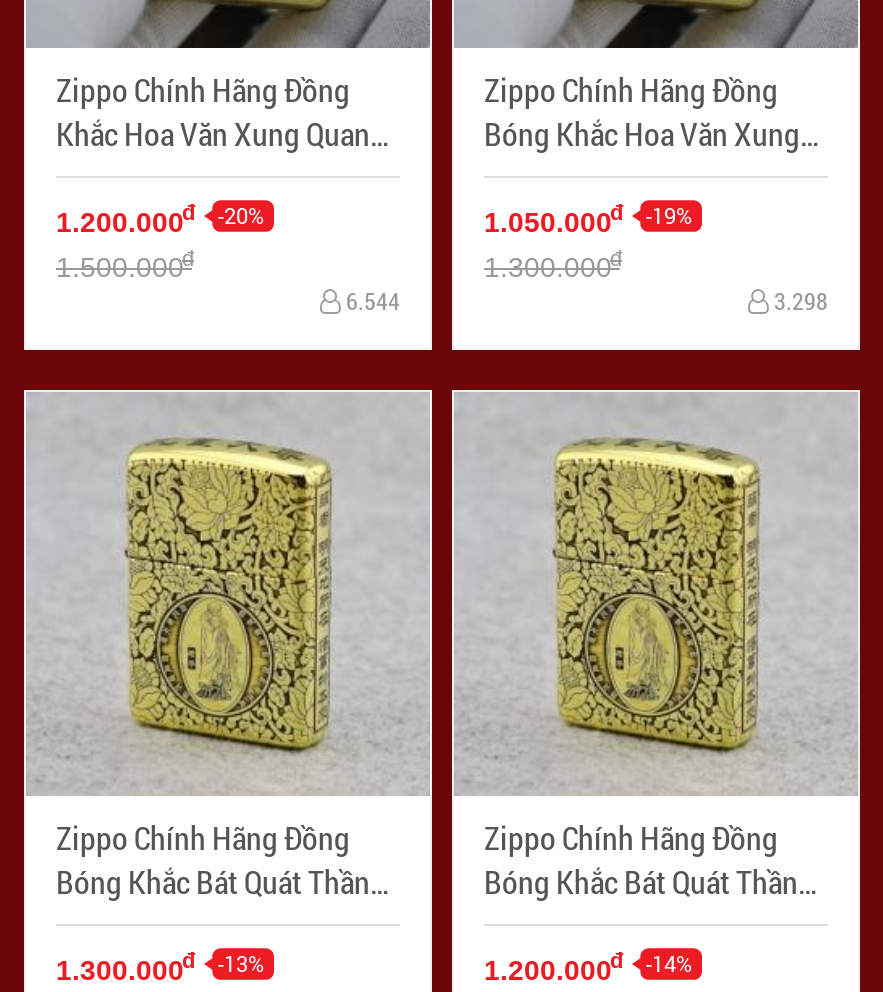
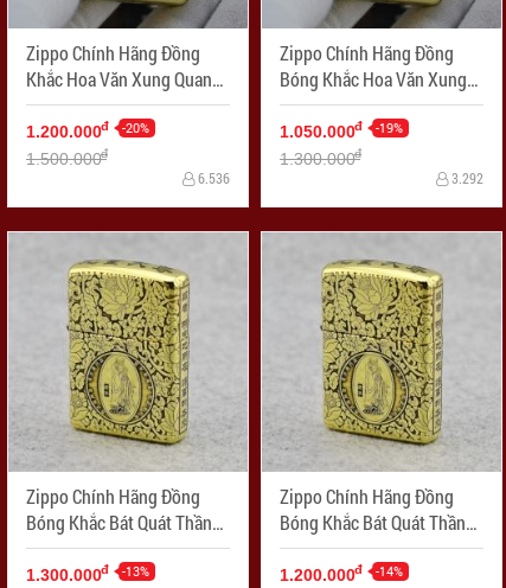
[340,284,400,316] 6.544 -> [194,168,230,187] 6.536
[768,284,828,316] 3.298 -> [448,168,483,187] 3.292

